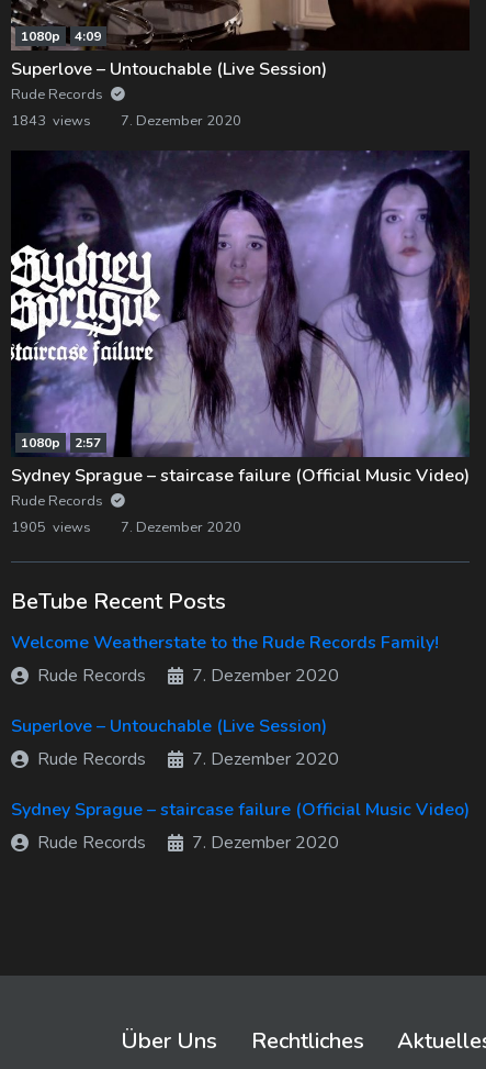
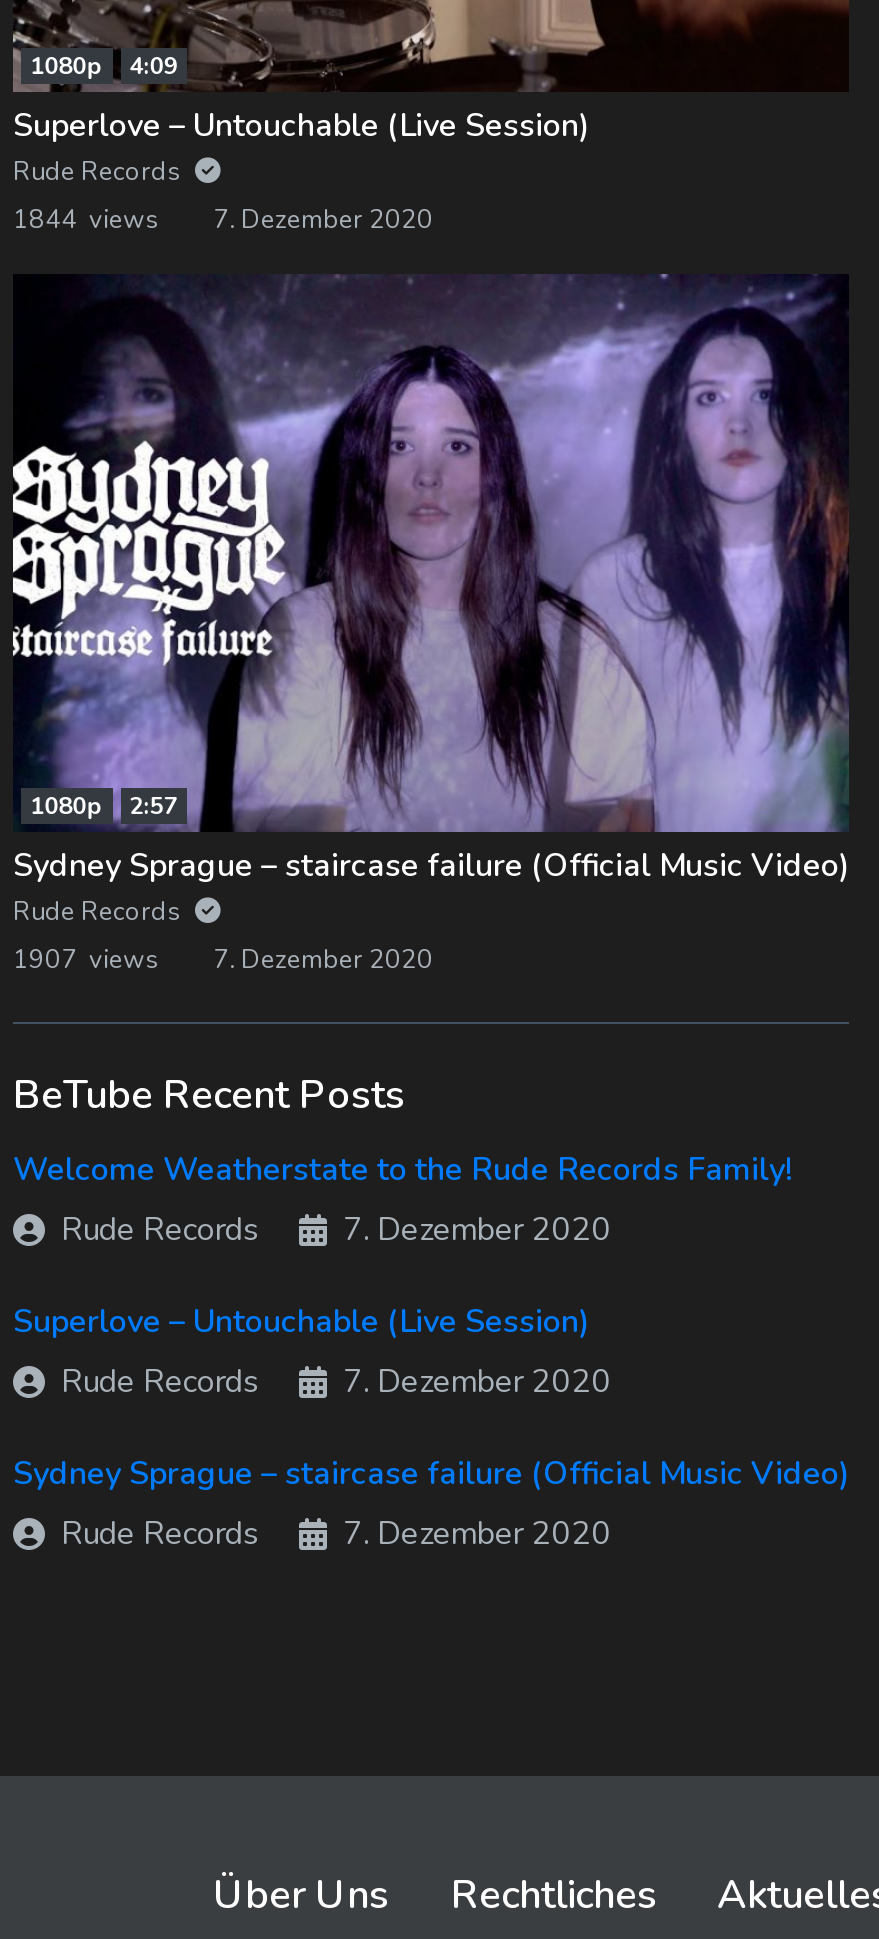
[11,111,241,131] 1843 views 7. Dezember 2020 -> [13,203,433,239] 1844 views 7. Dezember 2020
[11,517,241,537] 1905 views 7. Dezember 2020 -> [13,942,433,978] 1907 views 7. Dezember 2020

